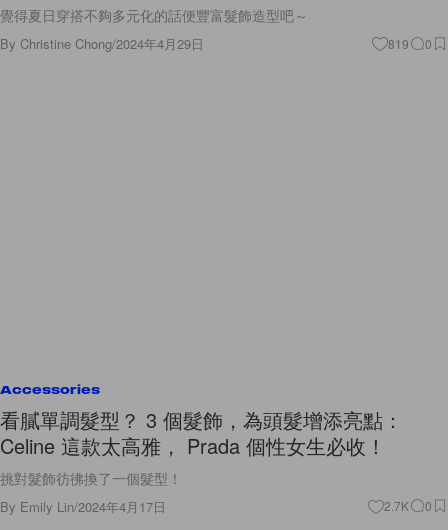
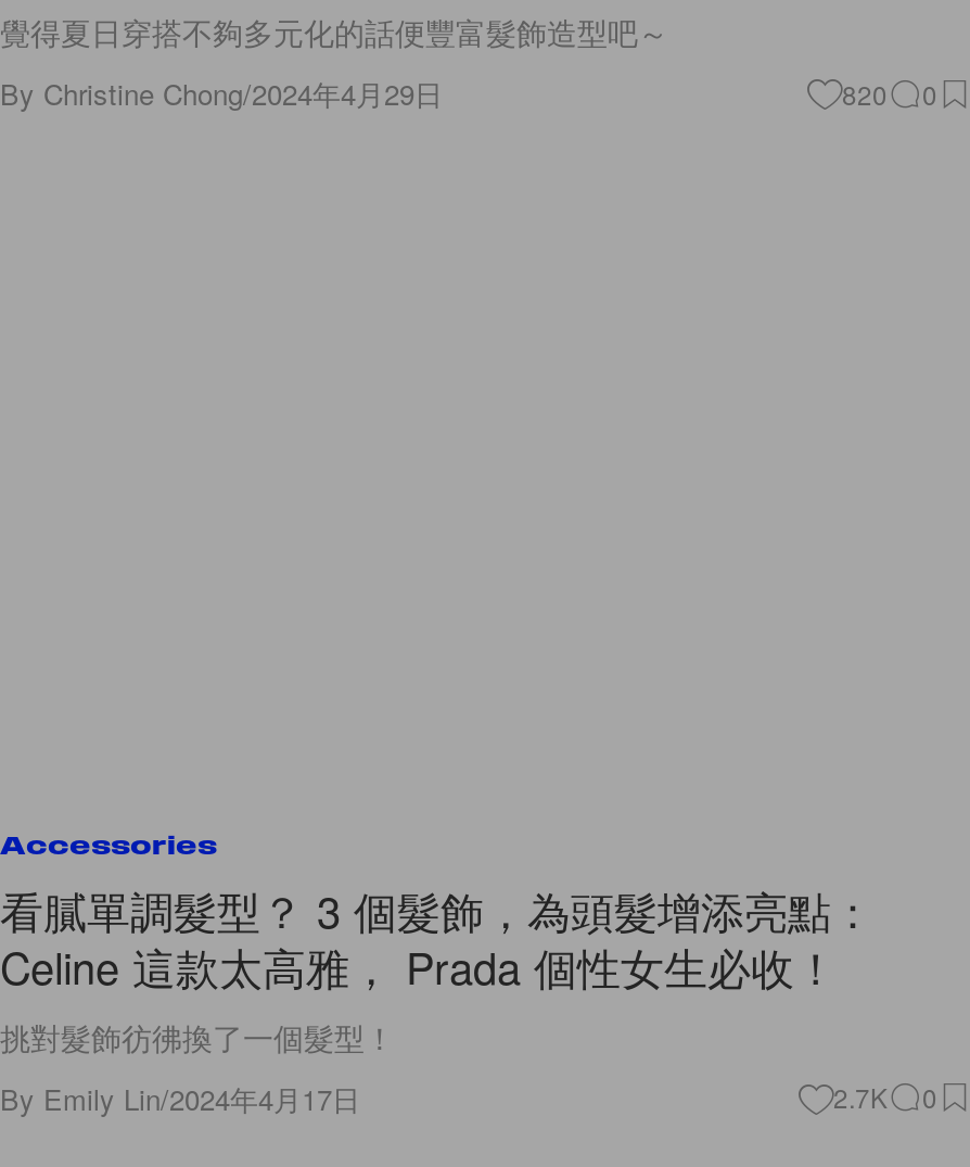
[388,35,432,52] 819 0 -> [842,74,937,111] 820 0

